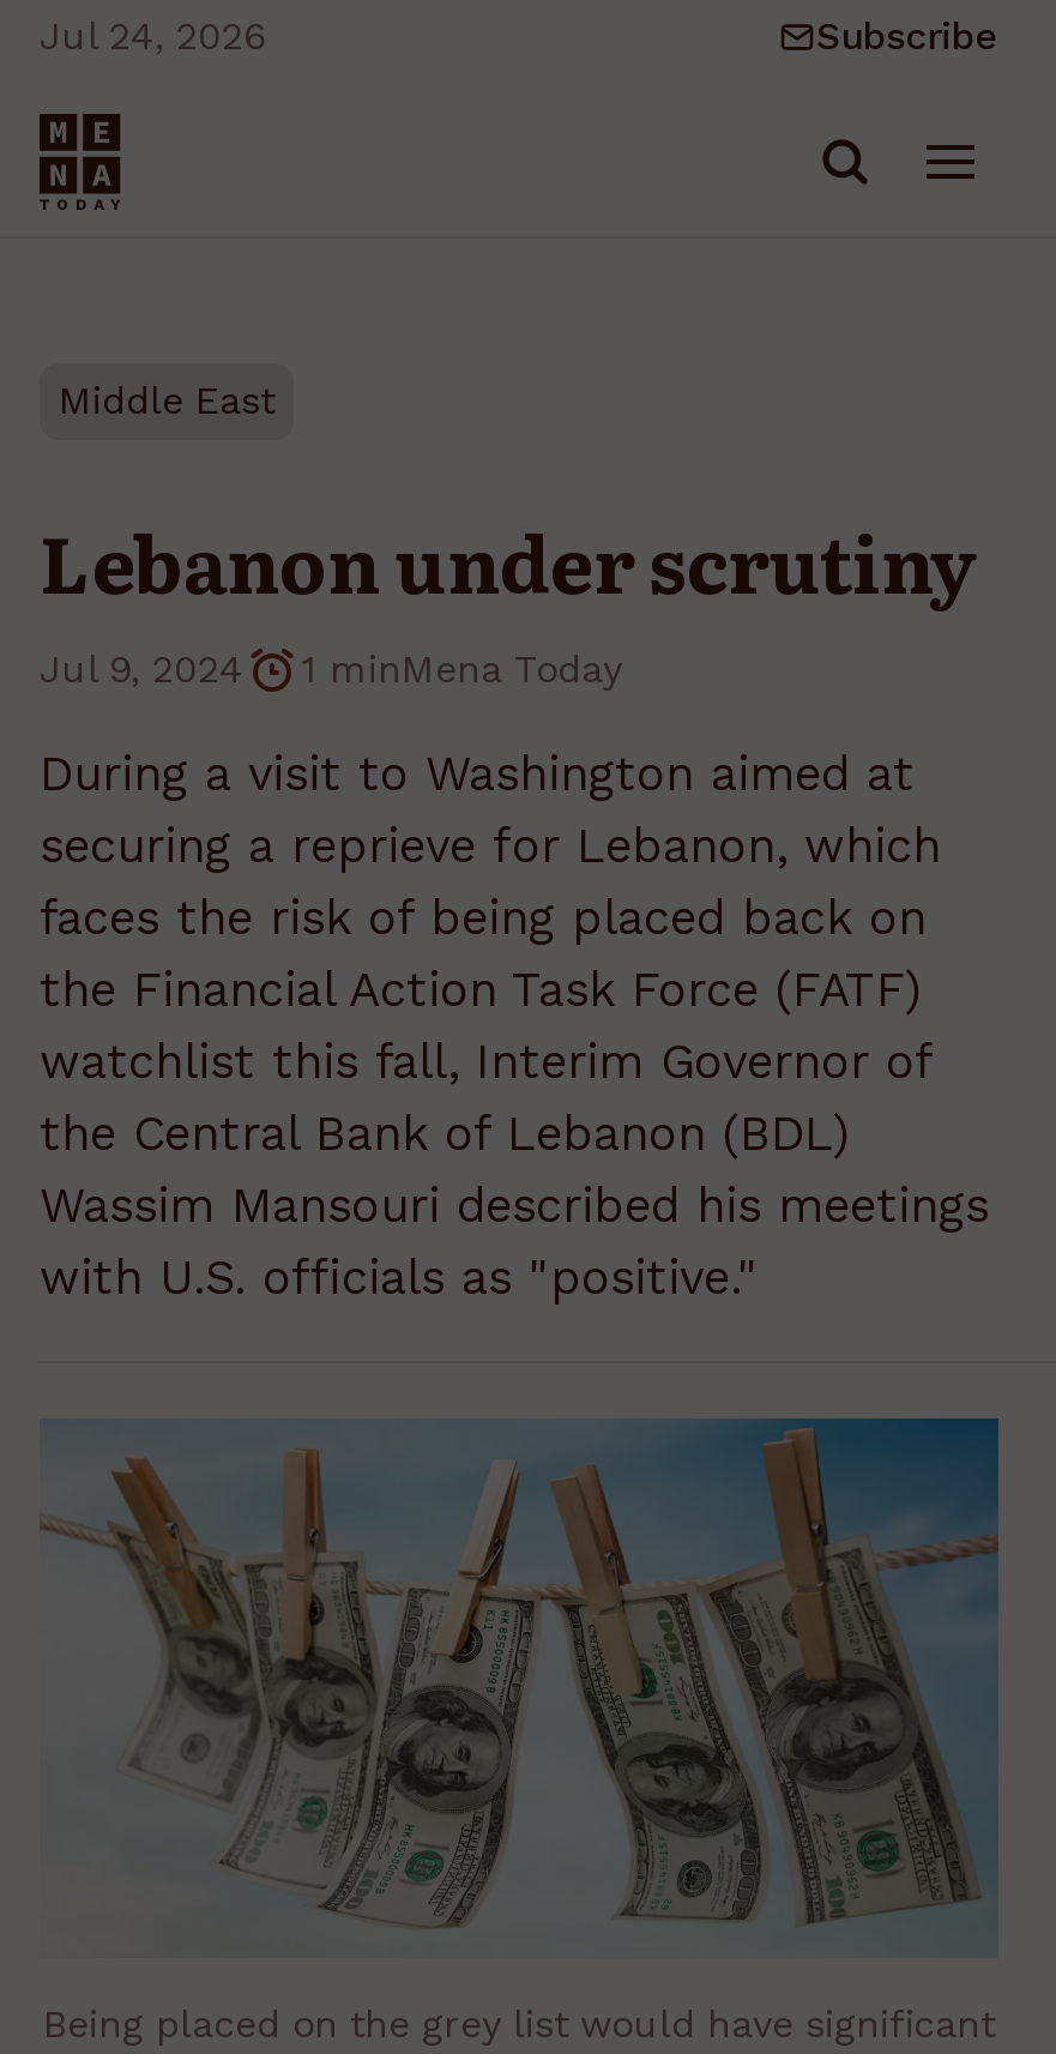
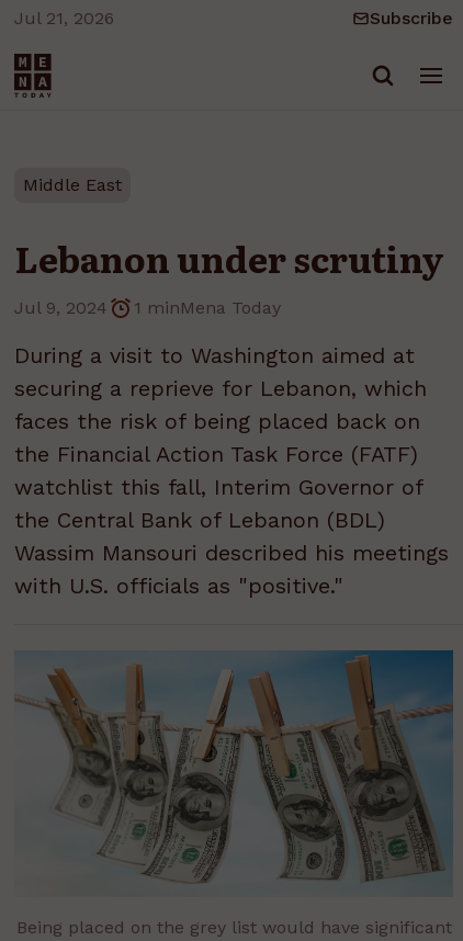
[40,13,265,59] Jul 24, 2026 -> [14,8,114,29] Jul 21, 2026

